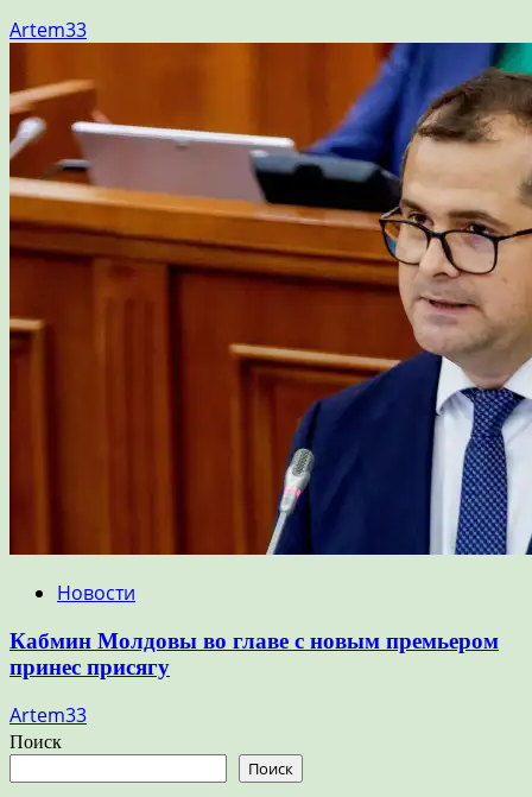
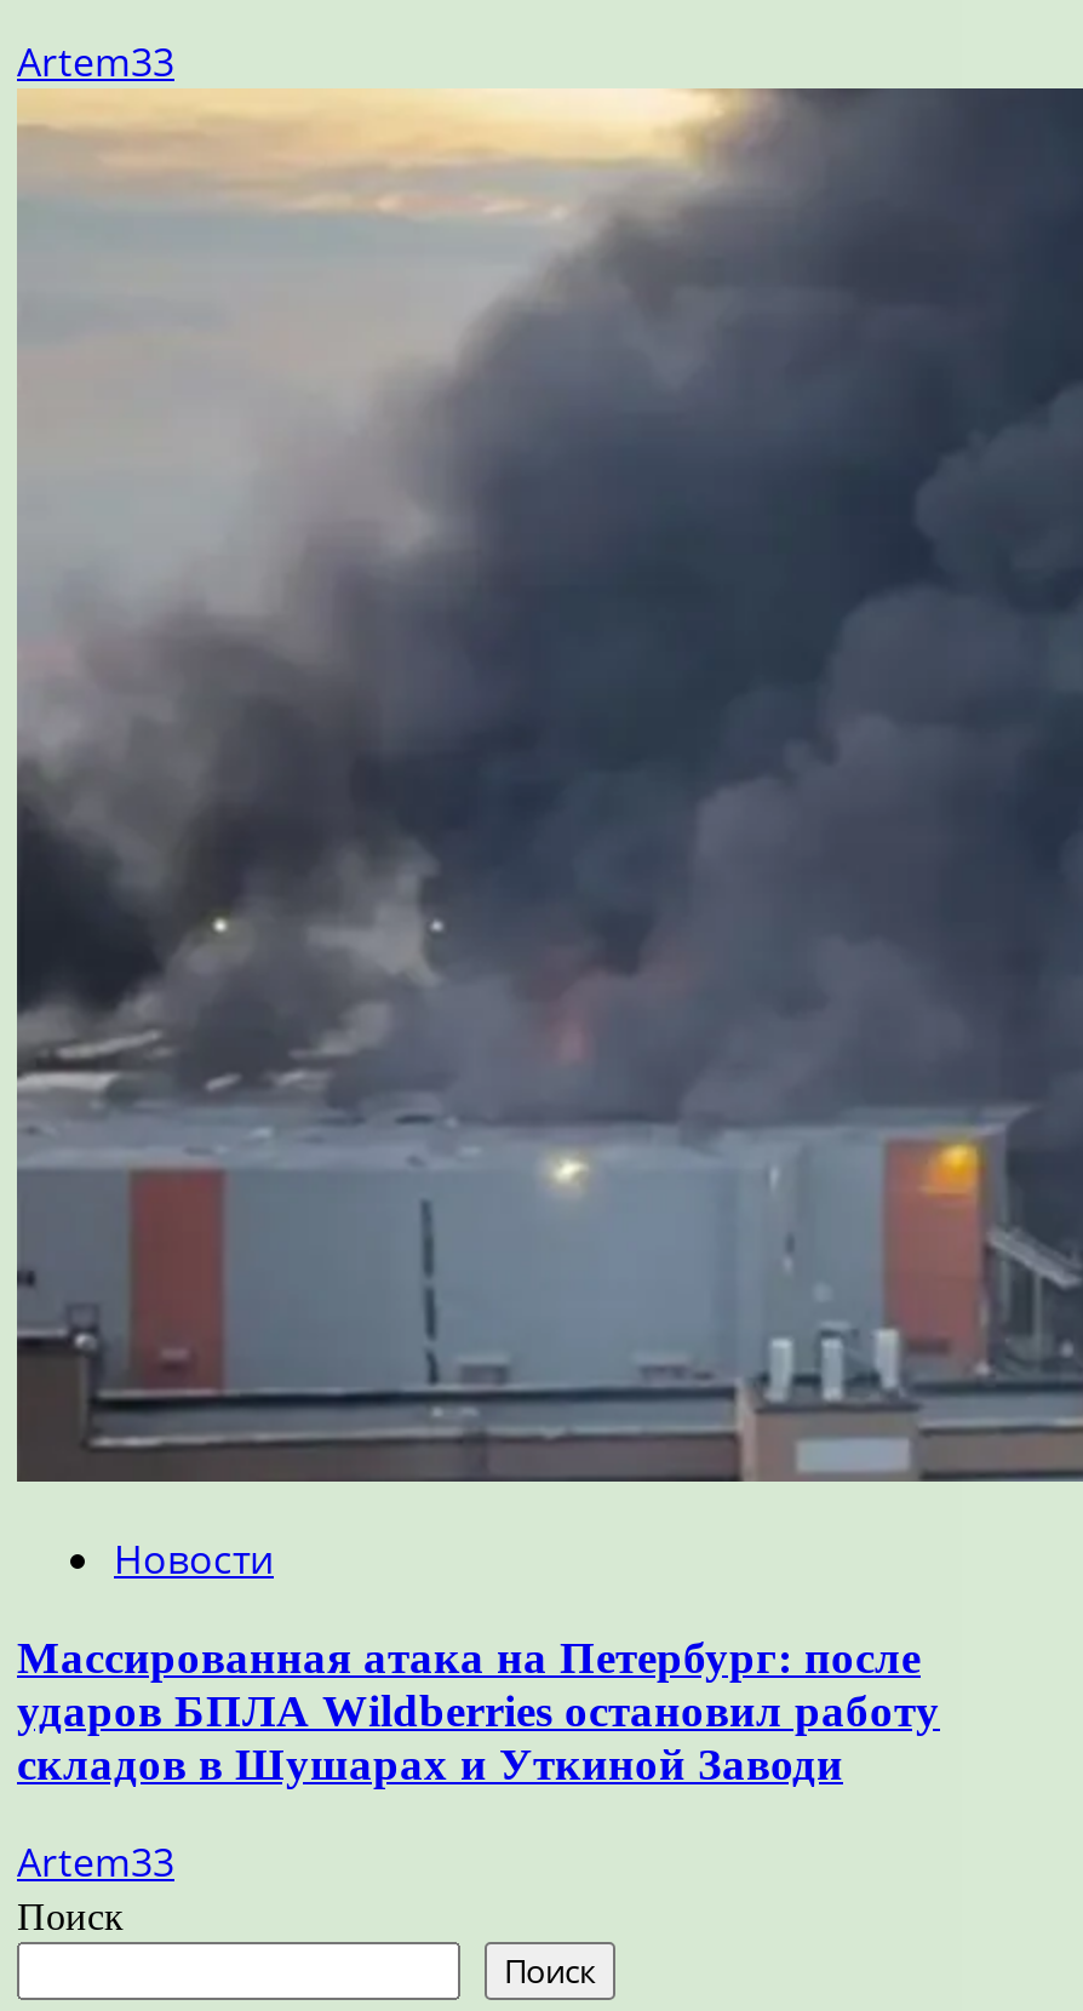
[8,42,528,555] [image] -> [15,86,1076,1484] [image]
[9,628,499,679] Кабмин Молдовы во главе с новым премьером | принес присягу -> [17,1631,940,1788] Массированная атака на Петербург: после | ударов БПЛА Wildberries остановил работу | складов в Шушарах и Уткиной Заводи

